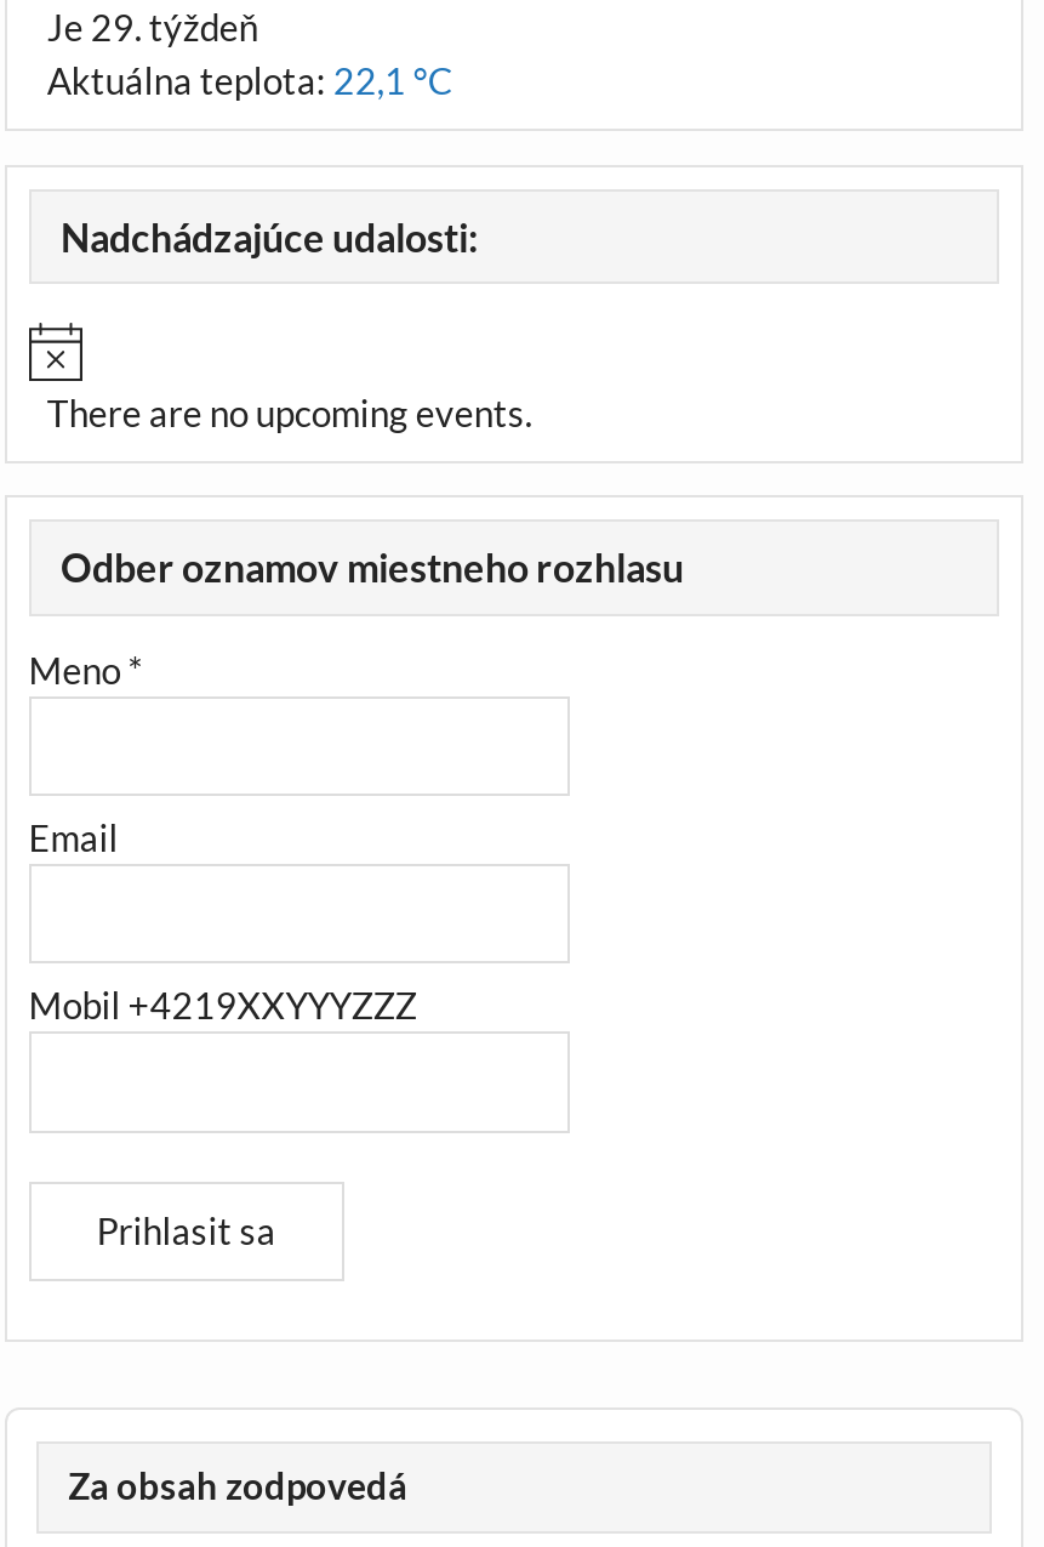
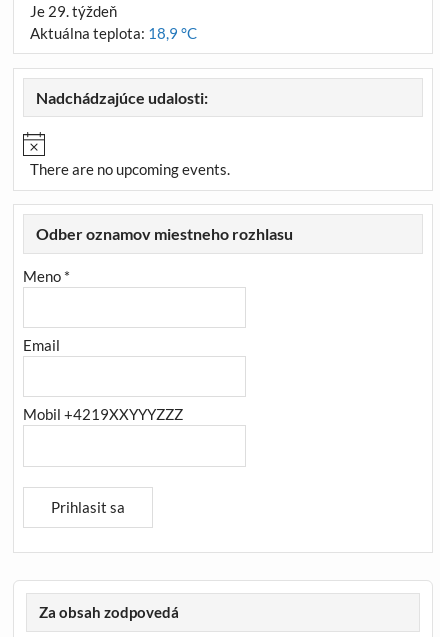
[47,58,452,102] Aktuálna teplota: 22,1 °C -> [30,24,197,42] Aktuálna teplota: 18,9 °C

